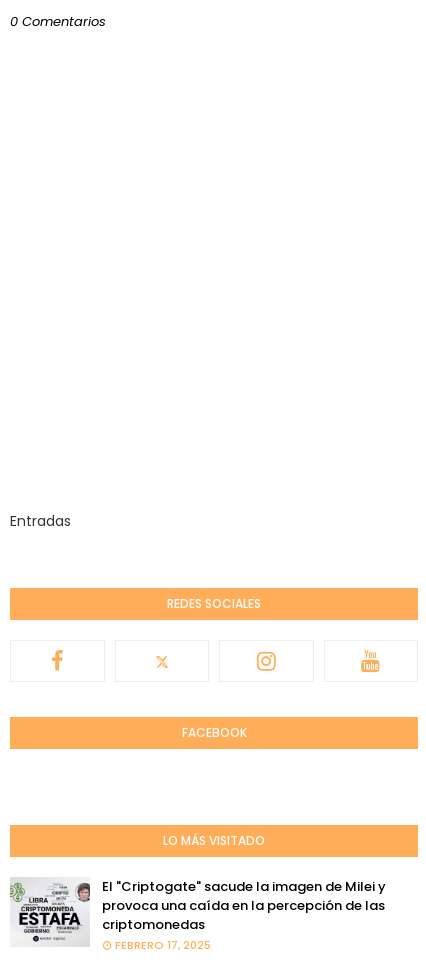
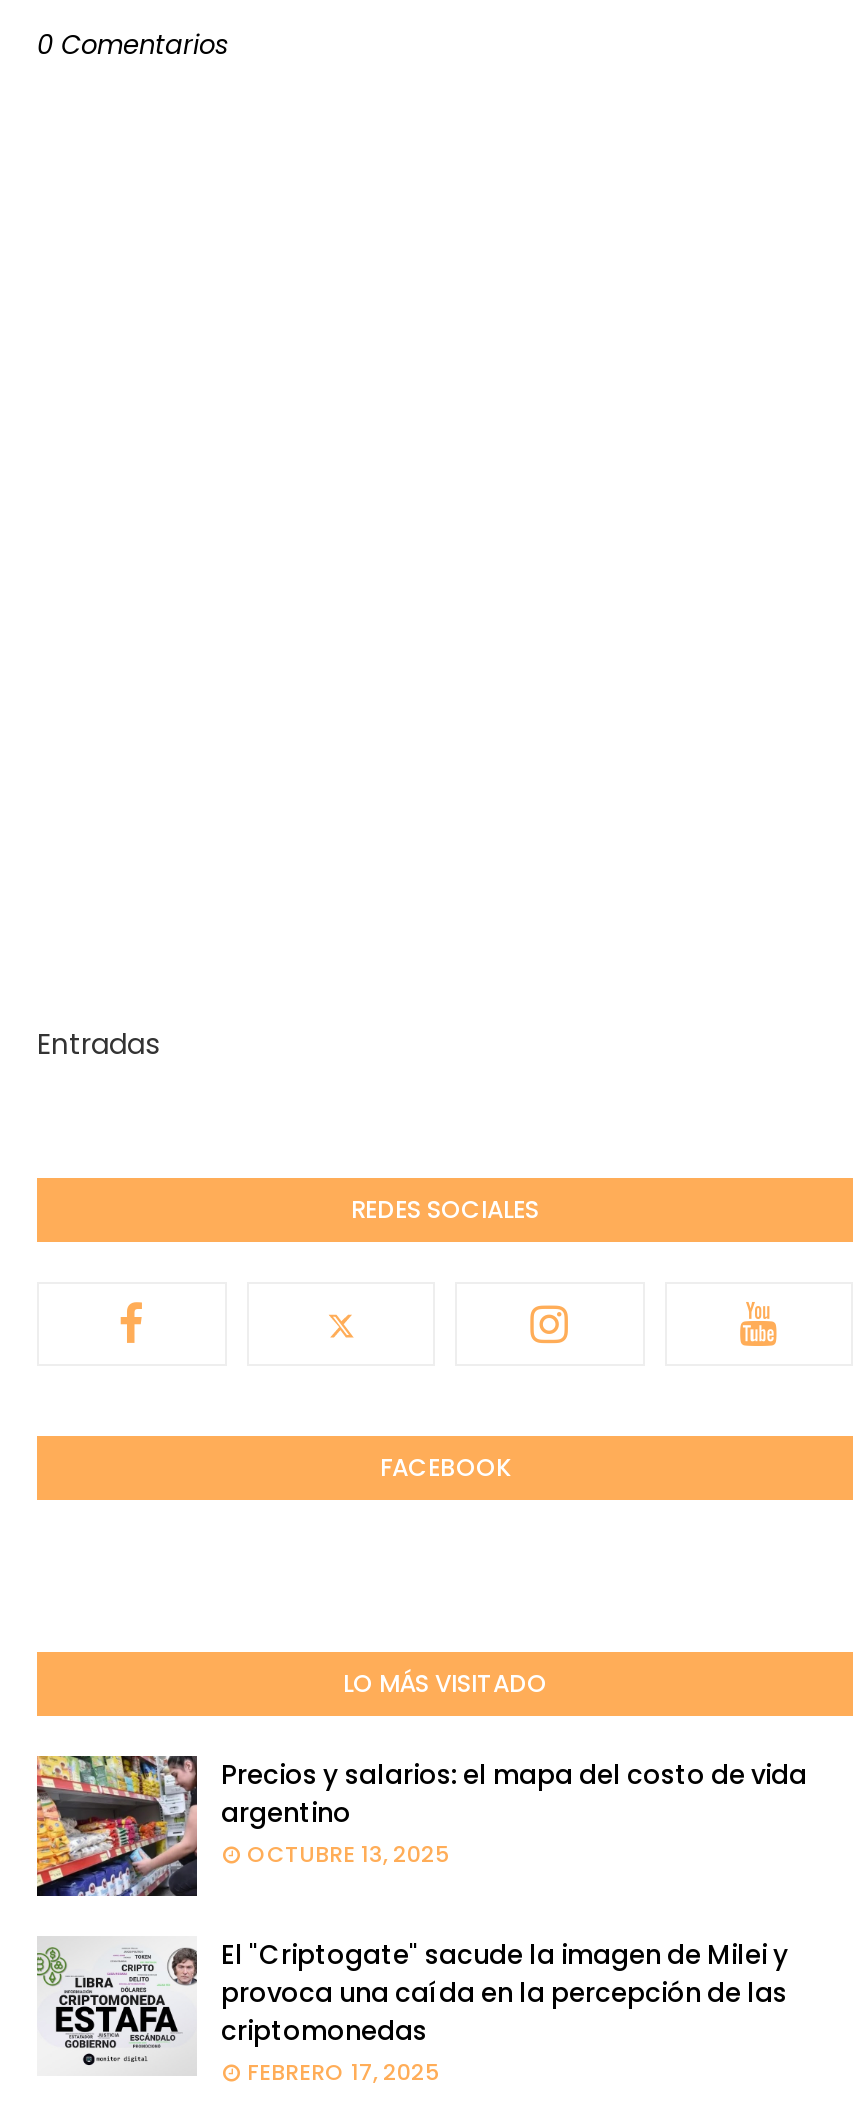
none -> [35,1754,807,1898] [image] | Precios y salarios: el mapa del costo de vida | argentino | OCTUBRE 13, 2025

